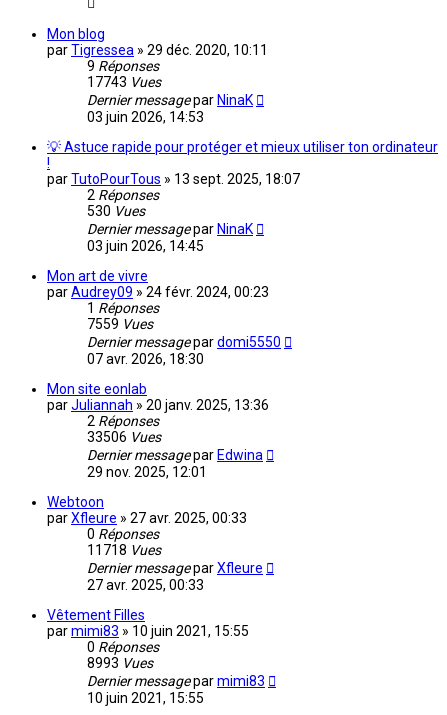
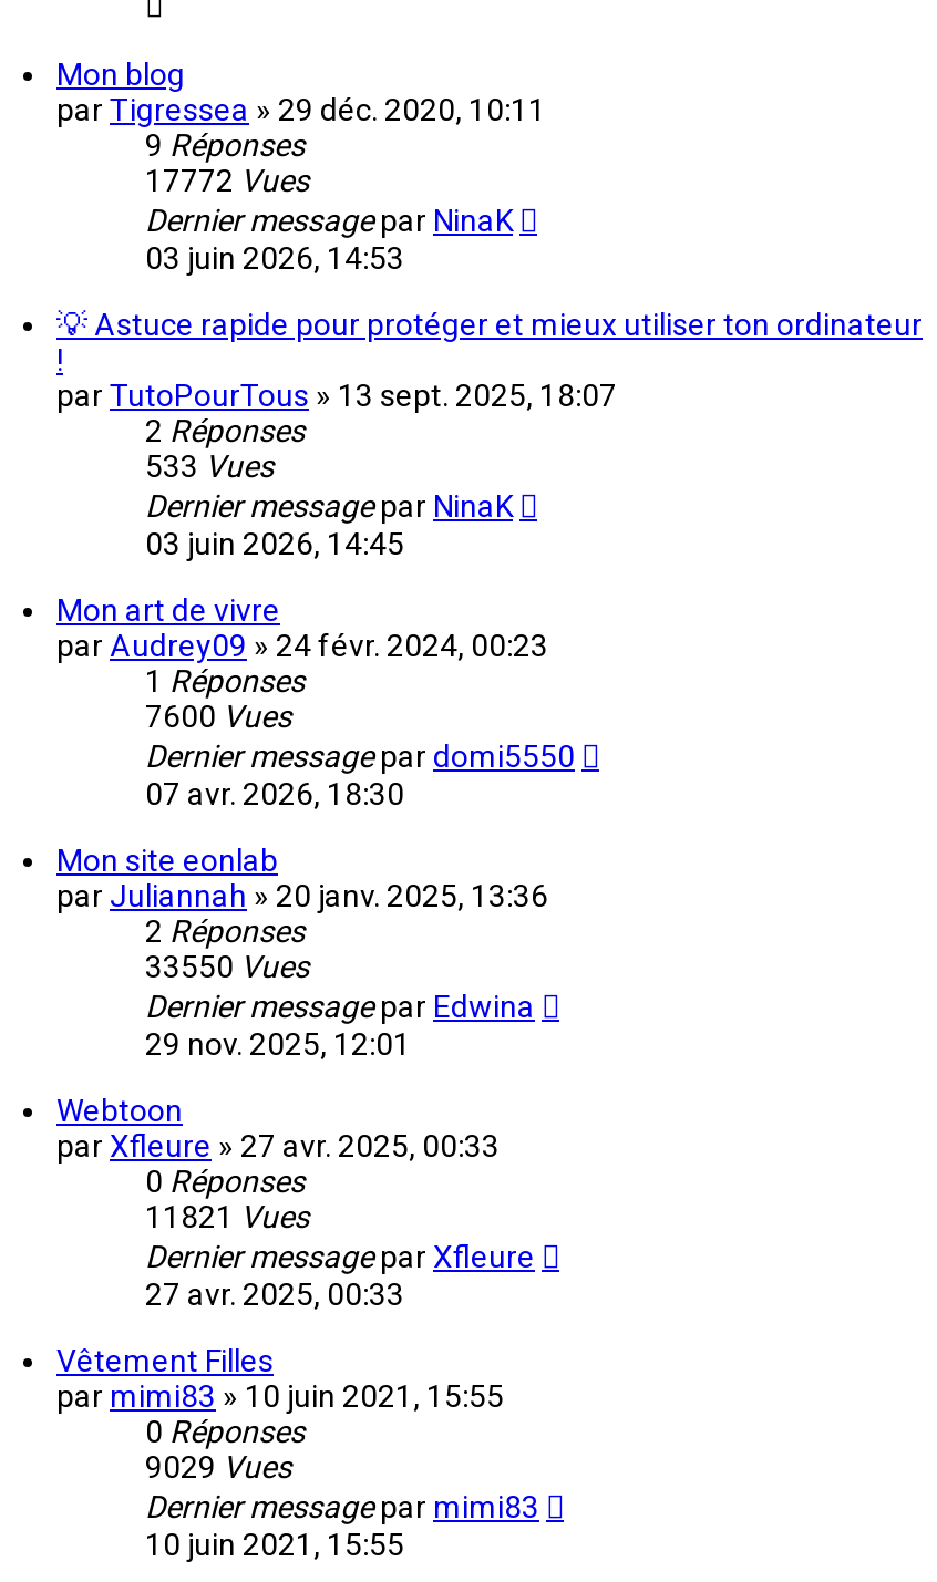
[87,74,161,90] 17743 Vues -> [145,163,309,198] 17772 Vues
[87,203,145,219] 530 Vues -> [145,449,274,484] 533 Vues
[87,316,153,332] 7559 Vues -> [145,699,291,734] 7600 Vues
[87,429,161,445] 33506 Vues -> [145,949,309,984] 33550 Vues
[87,542,161,558] 11718 Vues -> [145,1199,309,1235] 11821 Vues
[87,655,153,671] 8993 Vues -> [145,1449,291,1485] 9029 Vues

